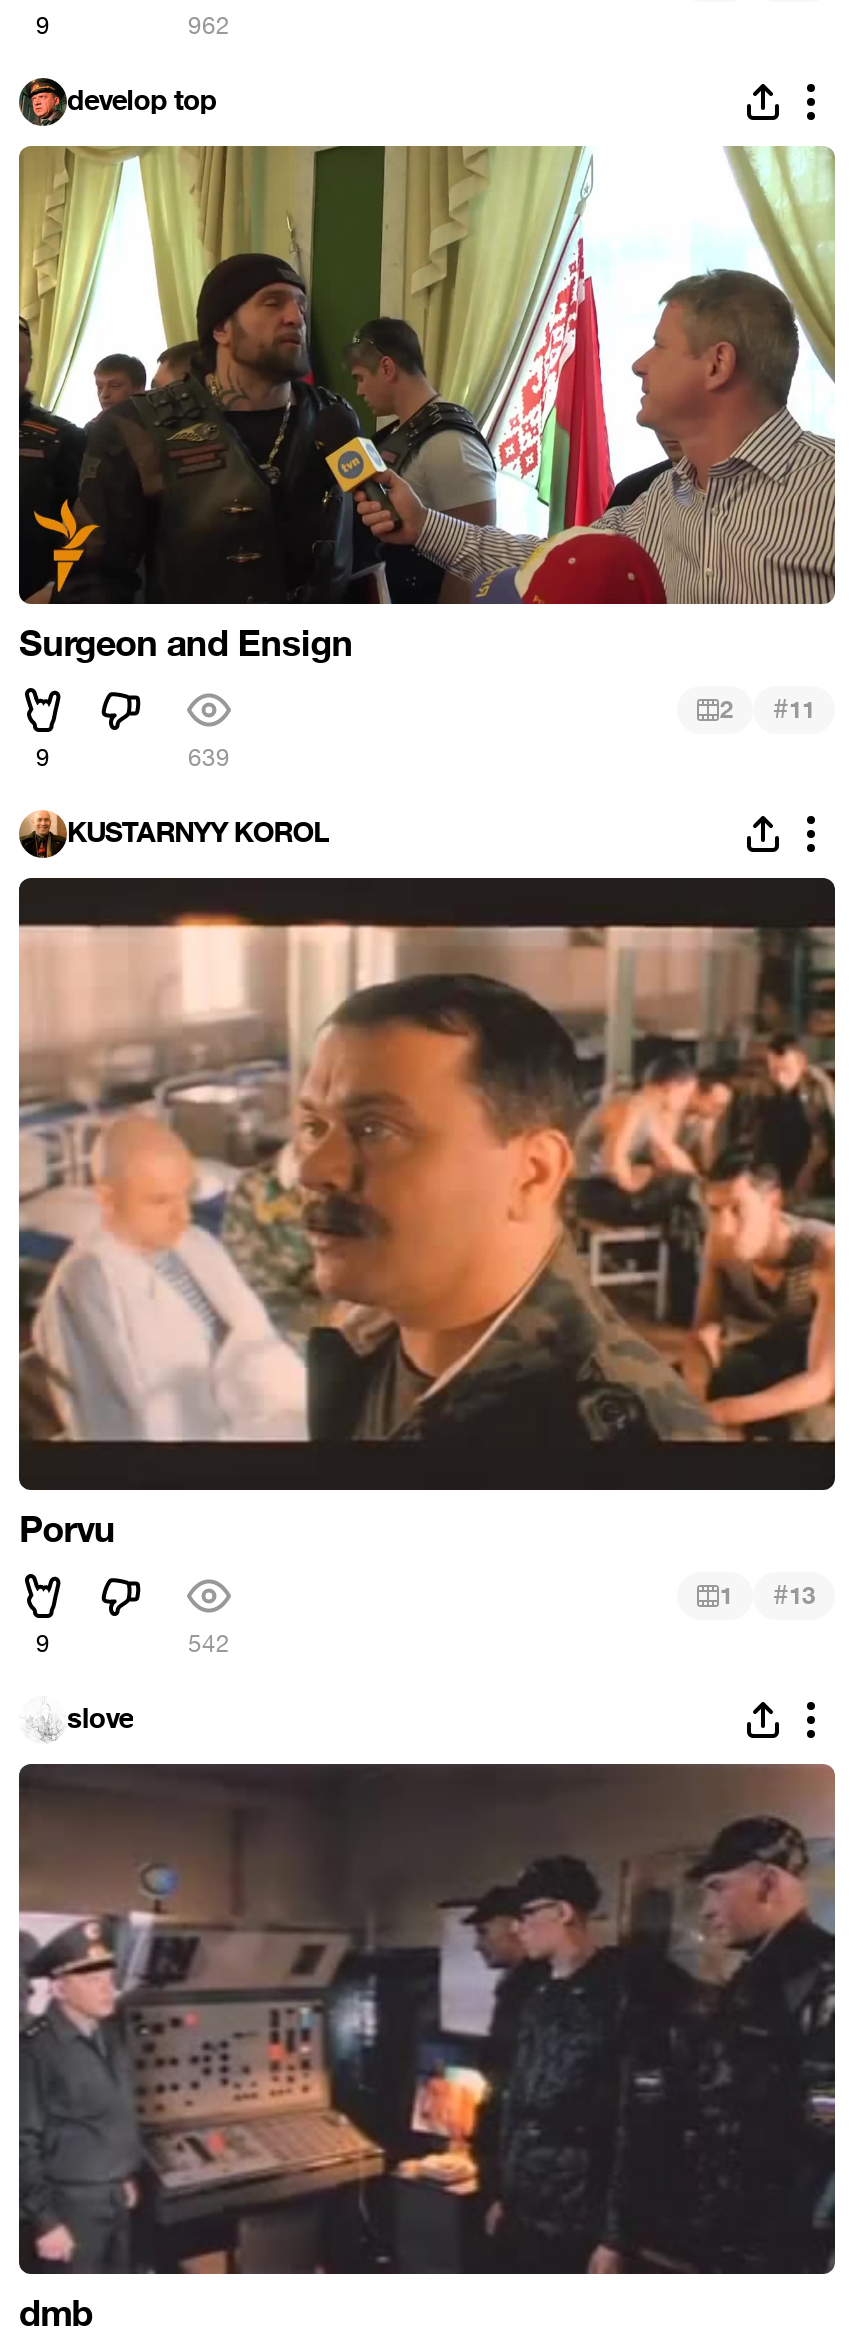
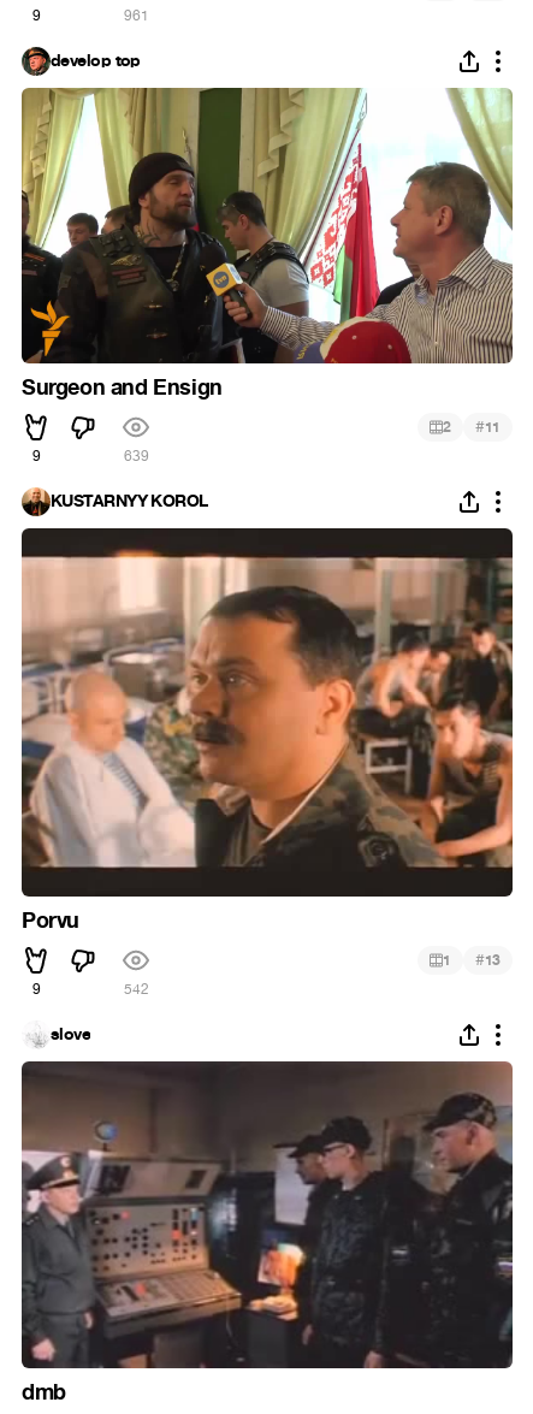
[188,10,230,42] 962 -> [123,6,149,25] 961

